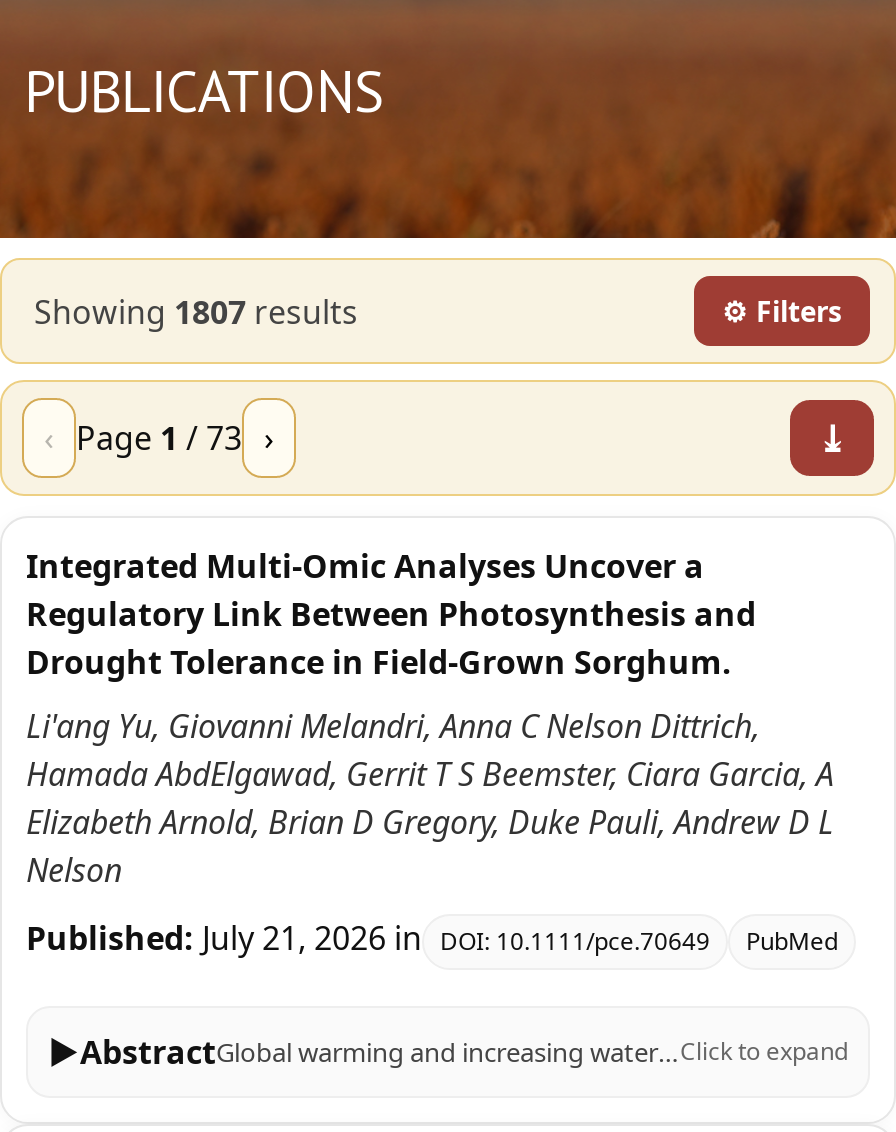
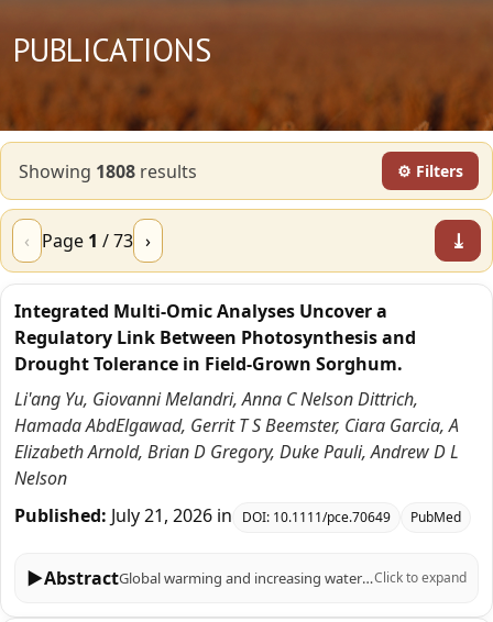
[26,289,358,333] Showing 1807 results -> [14,159,197,183] Showing 1808 results

